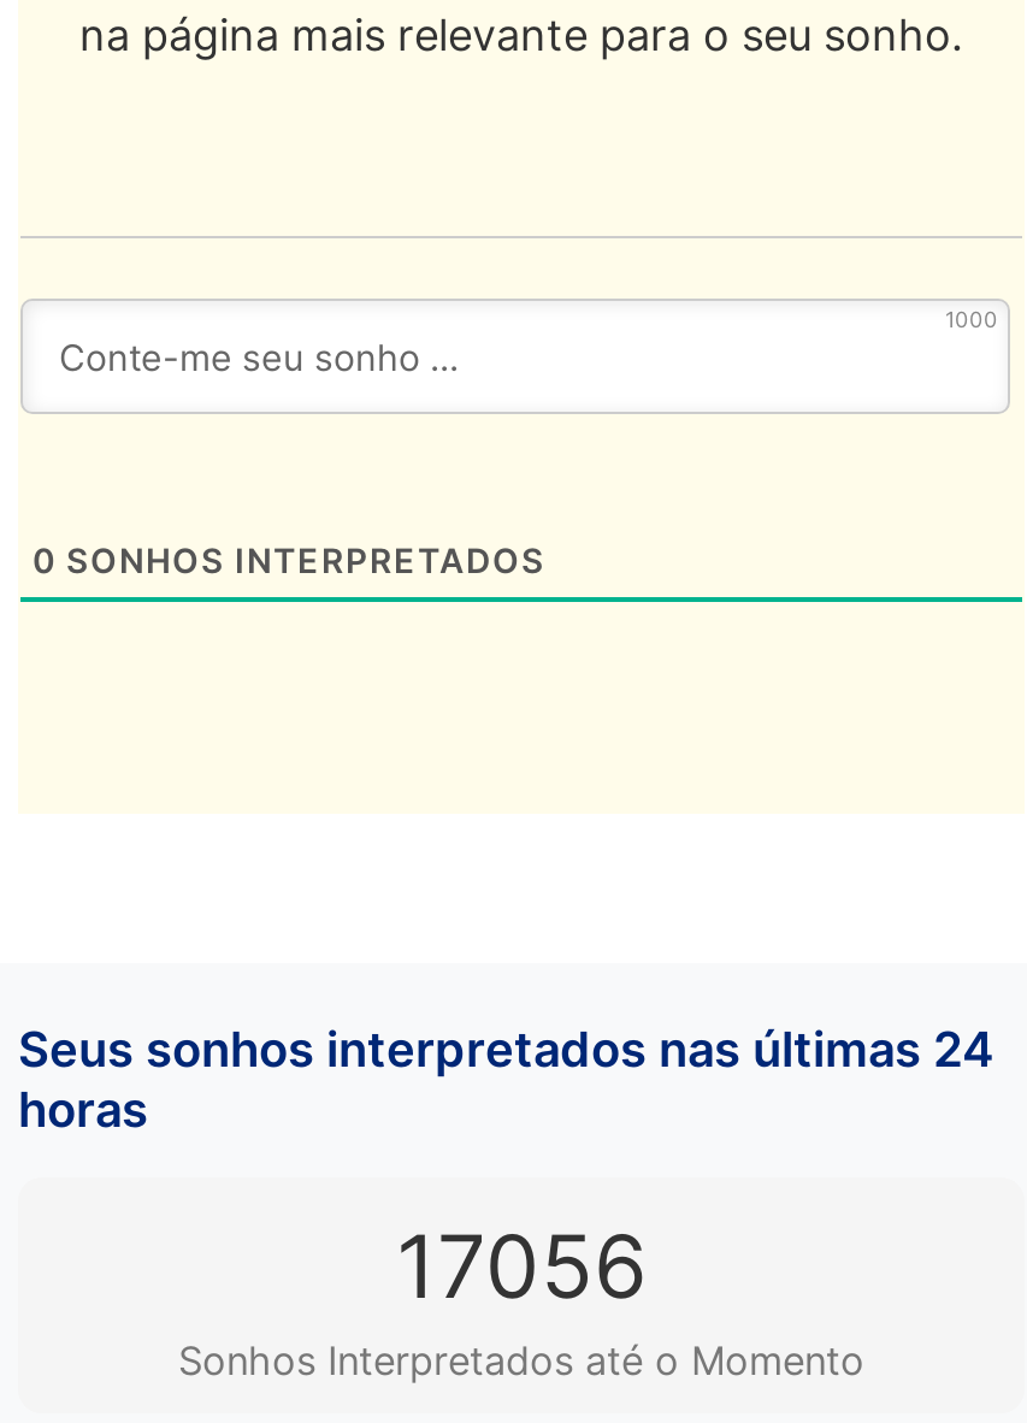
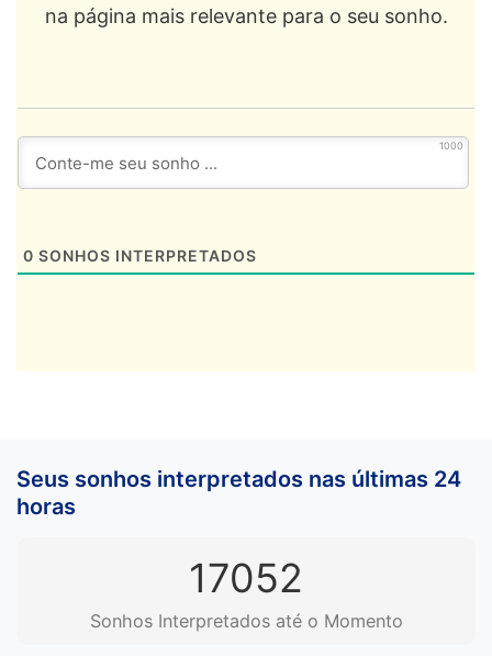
[396,1214,647,1320] 17056 -> [189,554,303,602] 17052

